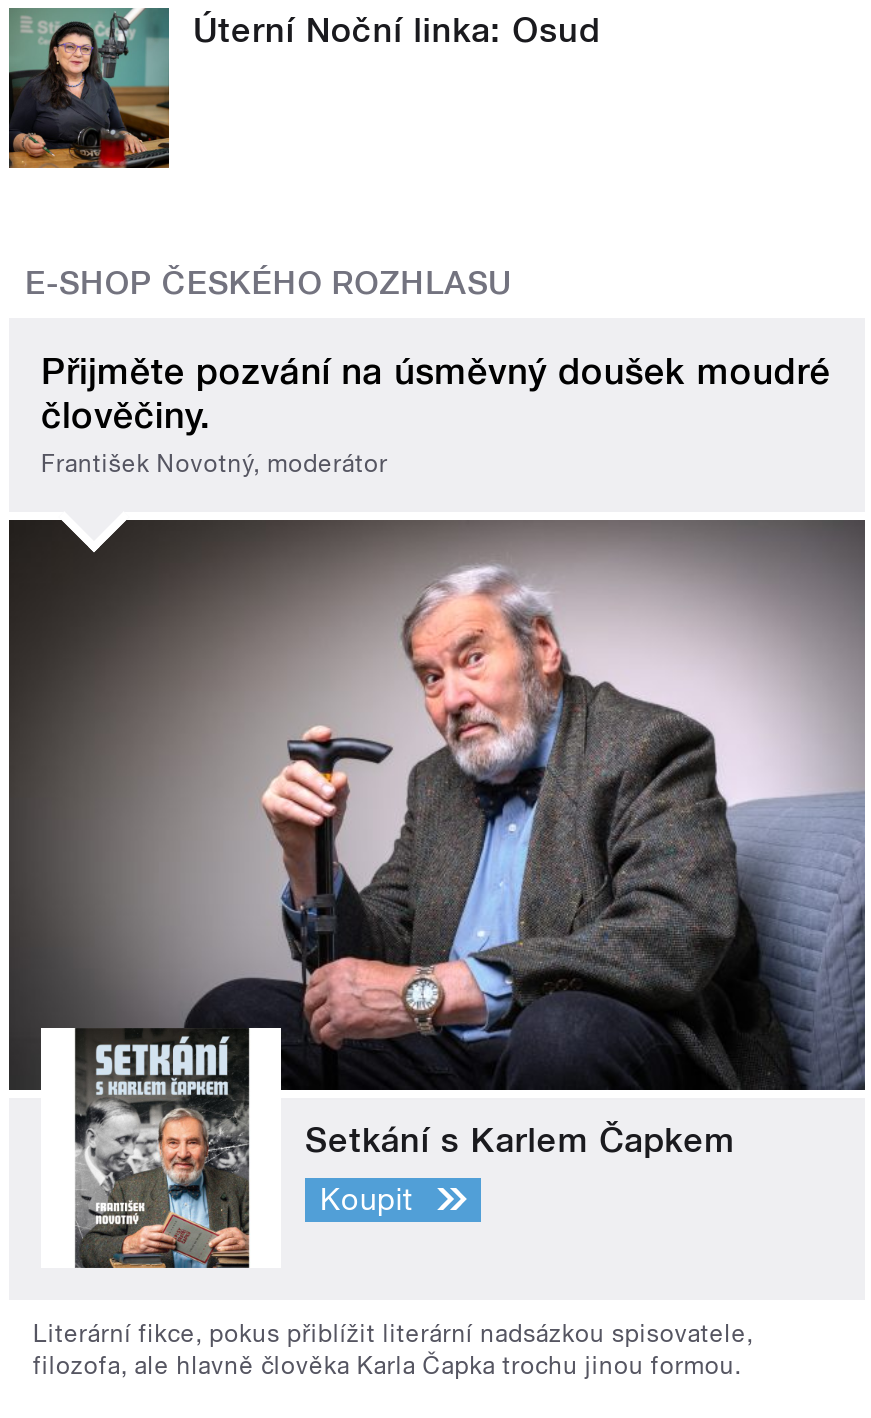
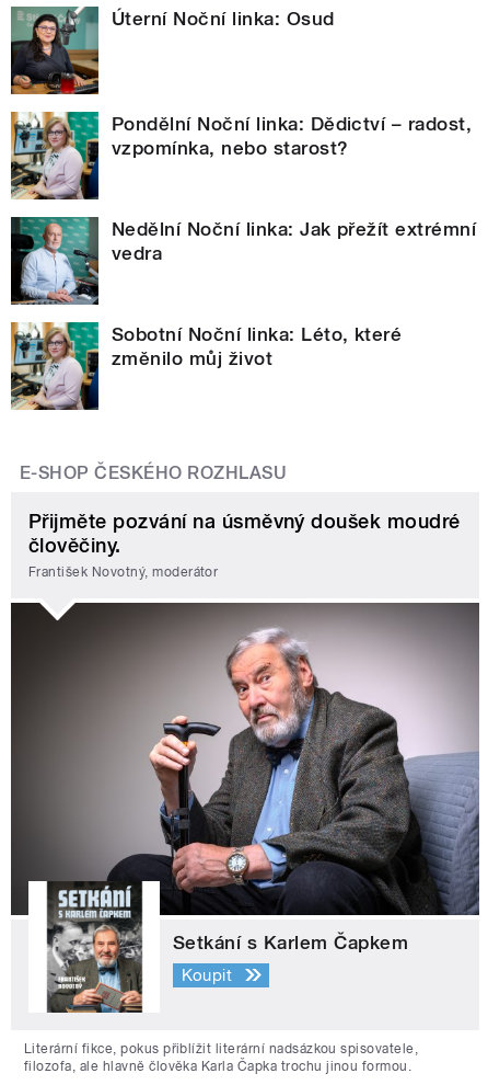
none -> [10,111,472,201] [image] | Pondělní Noční linka: Dědictví – radost, | vzpomínka, nebo starost?
none -> [10,216,476,306] [image] | Nedělní Noční linka: Jak přežít extrémní | vedra
none -> [10,321,402,411] [image] | Sobotní Noční linka: Léto, které | změnilo můj život

